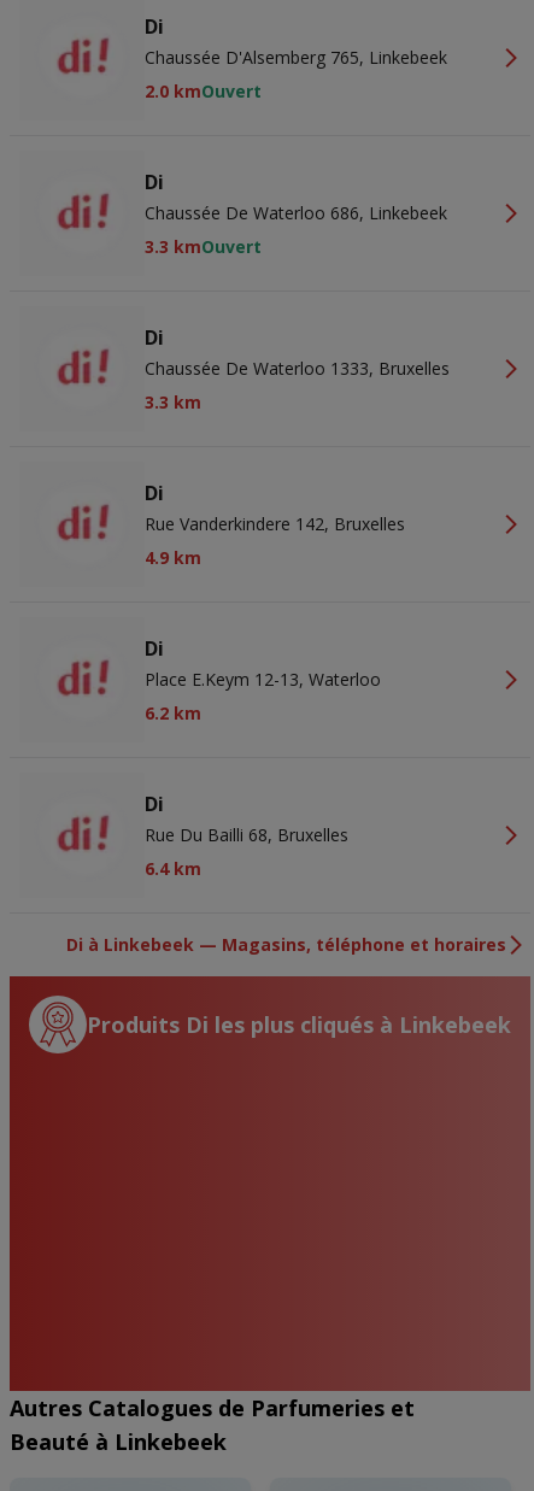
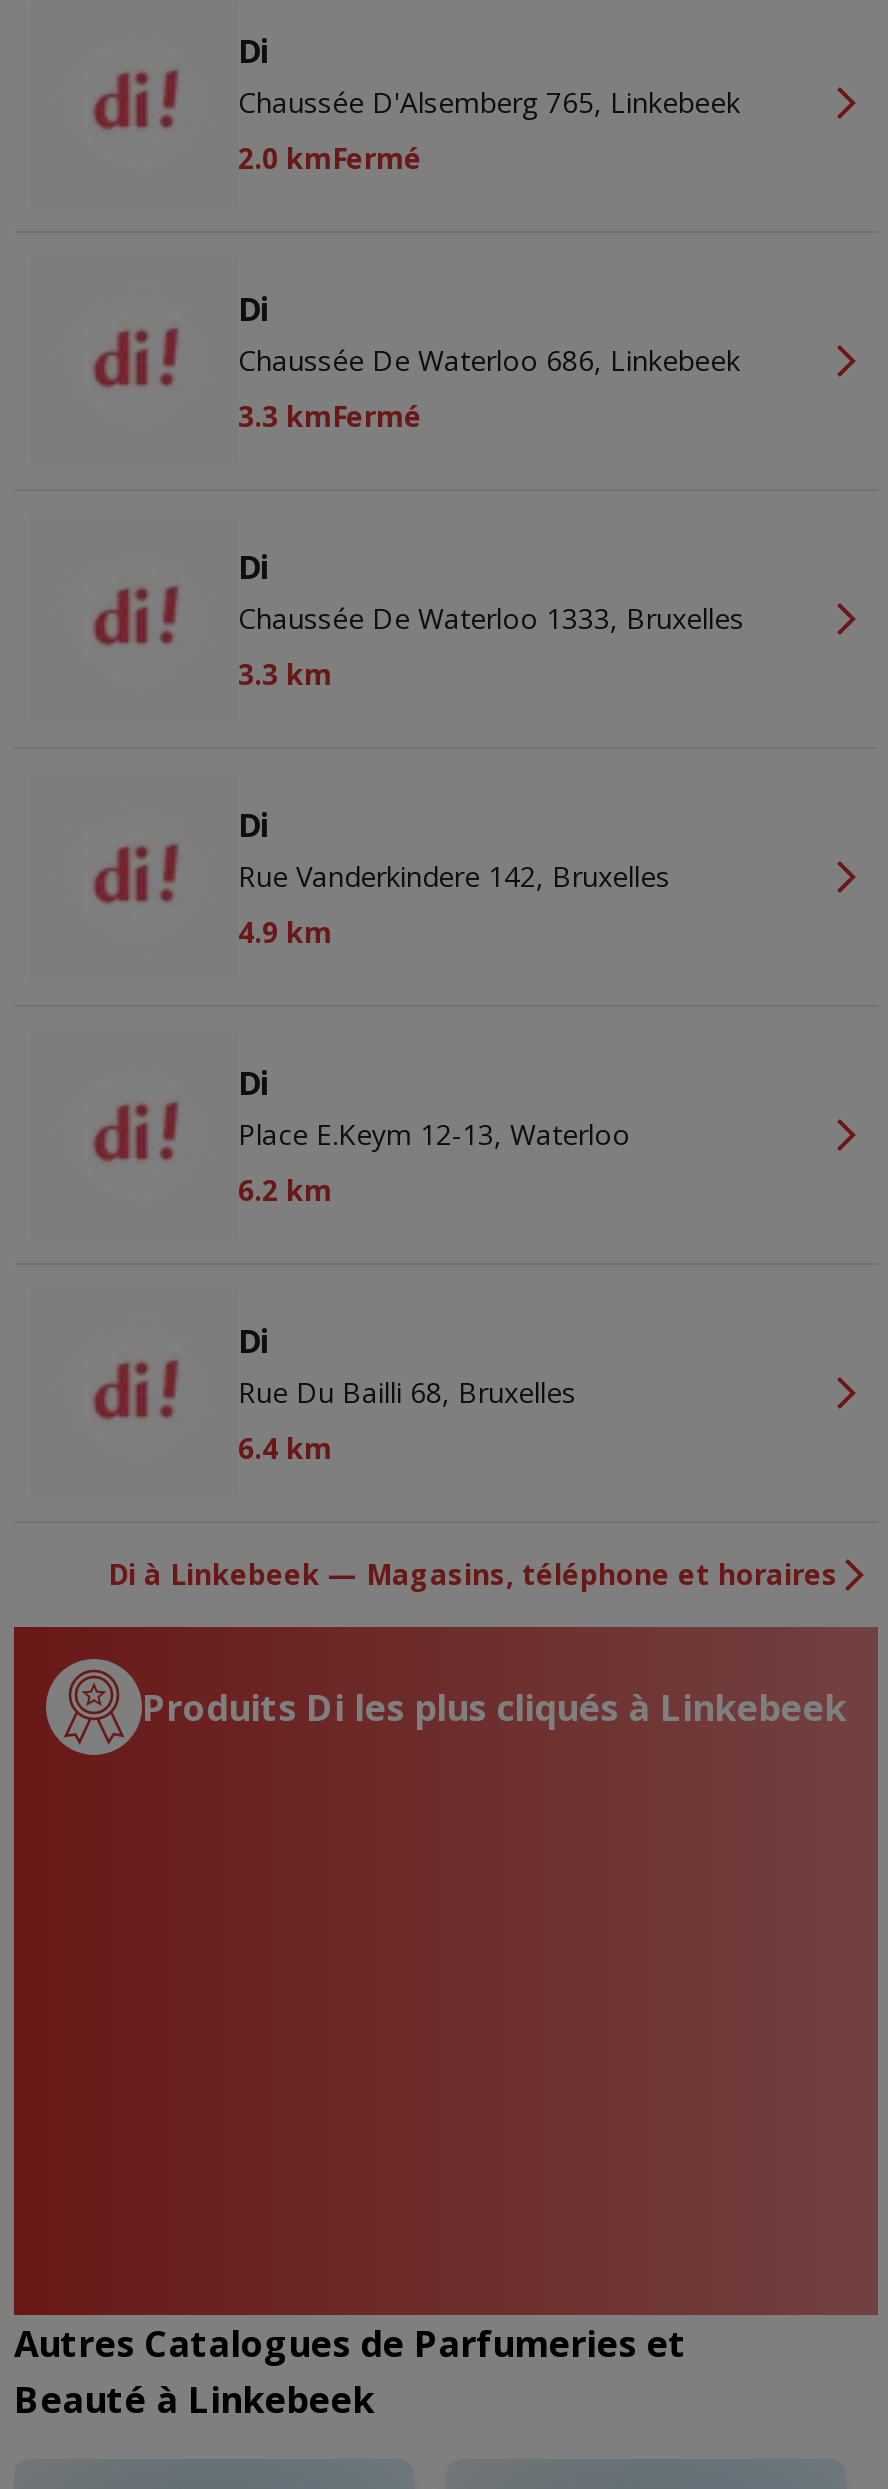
[145,80,262,102] 2.0 kmOuvert -> [238,139,422,177] 2.0 kmFermé
[145,235,262,258] 3.3 kmOuvert -> [238,397,422,435] 3.3 kmFermé

